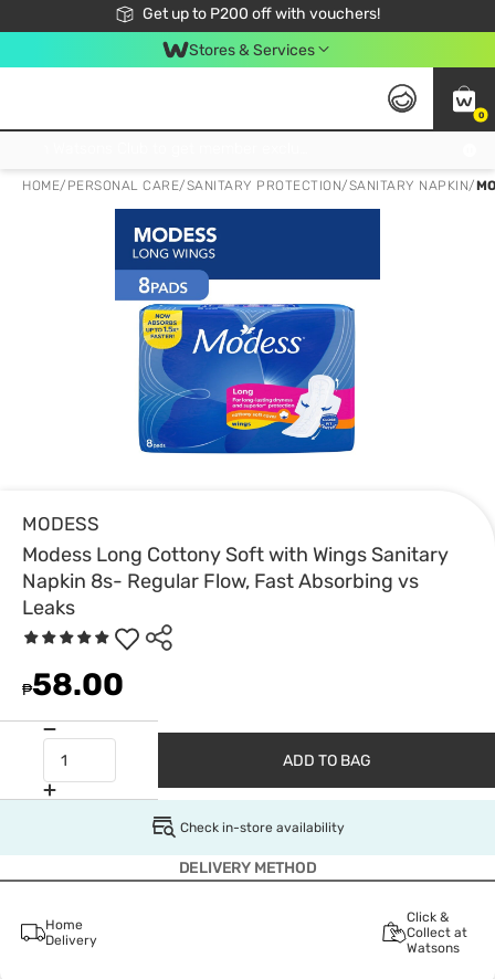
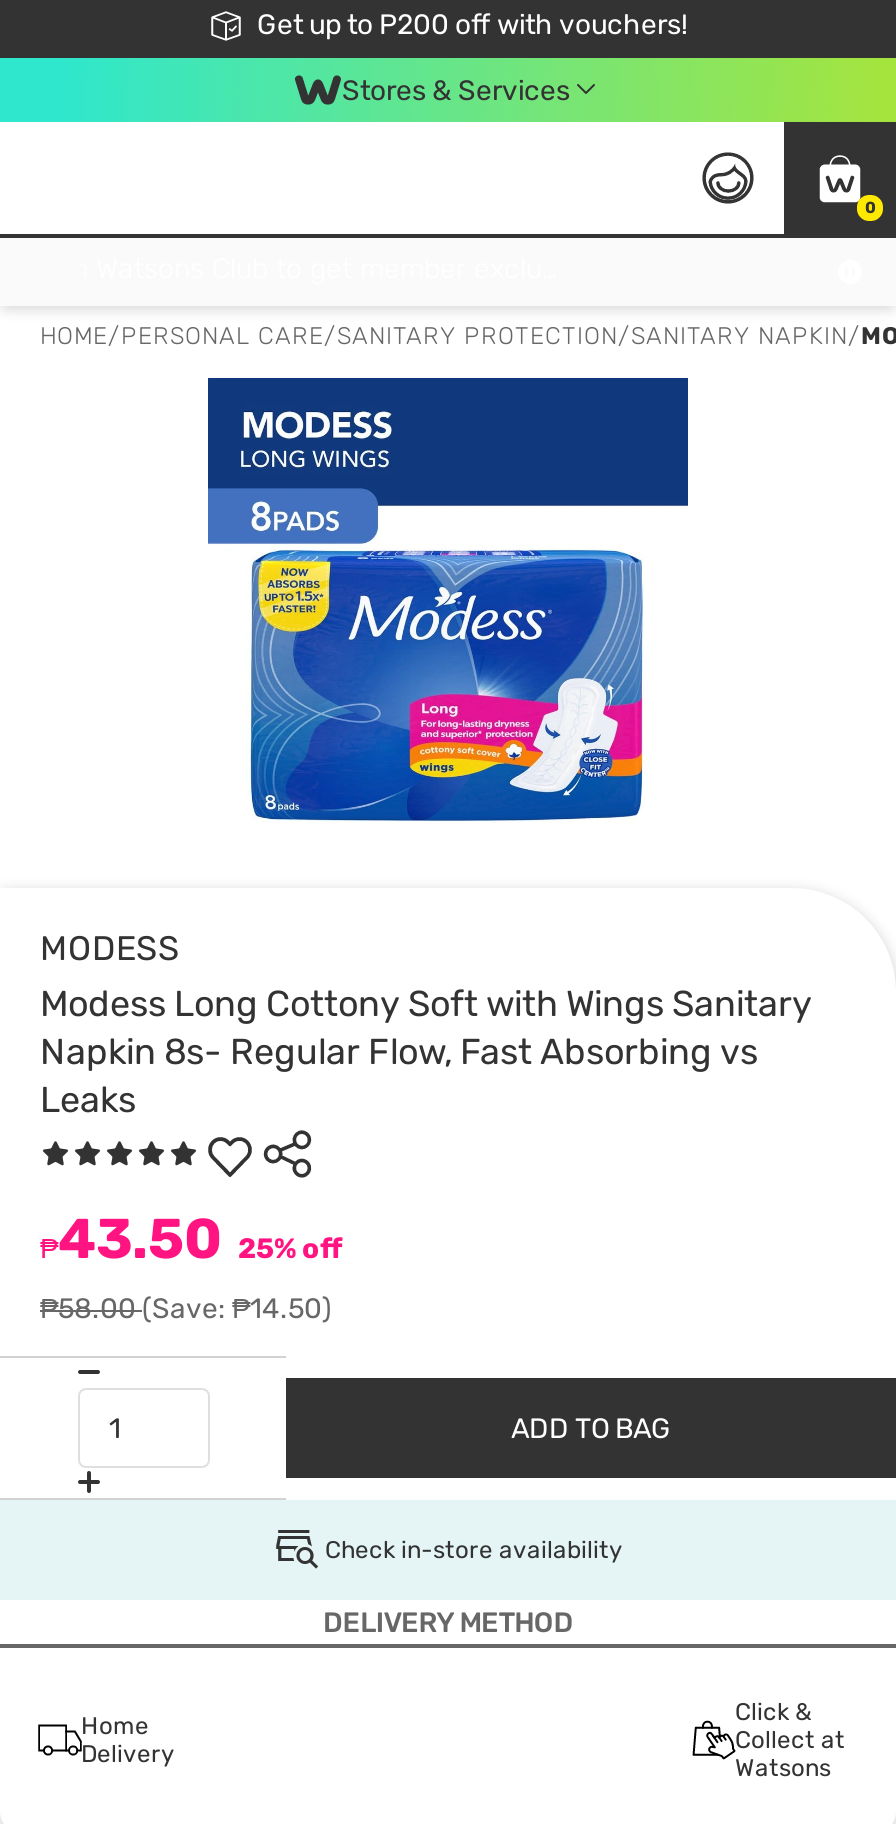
[22,666,124,703] ₱58.00 -> [40,1206,342,1326] ₱43.50 25% off | ₱58.00(Save: ₱14.50)

